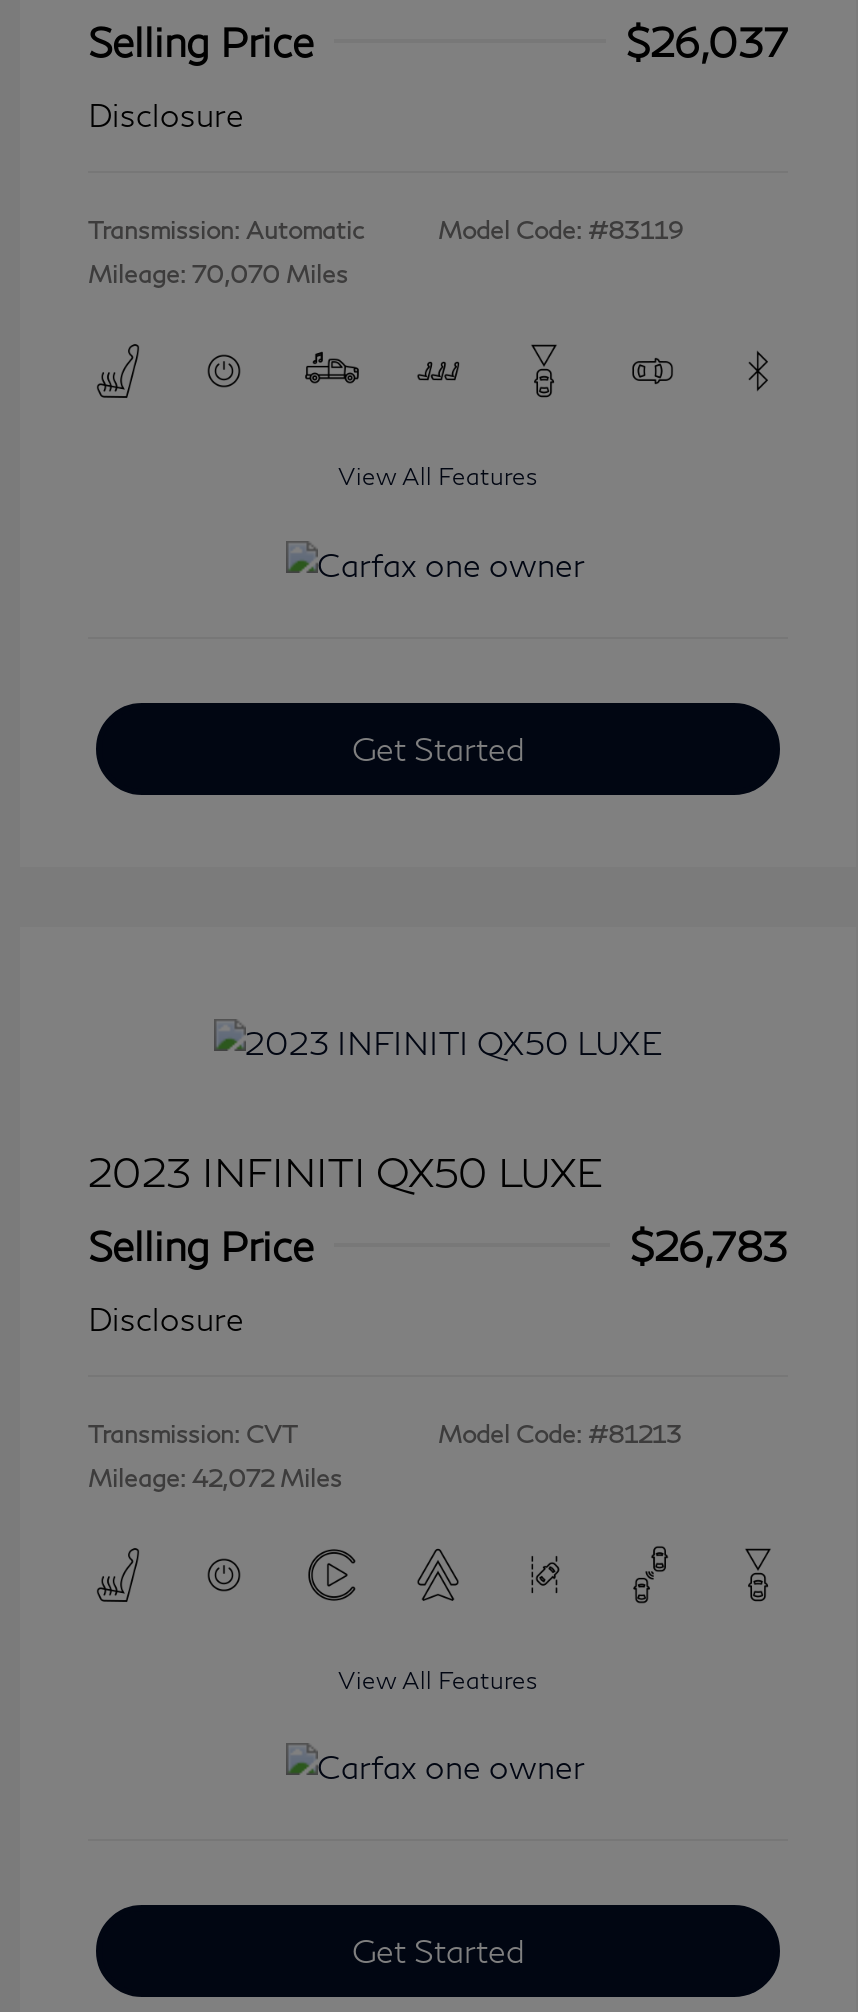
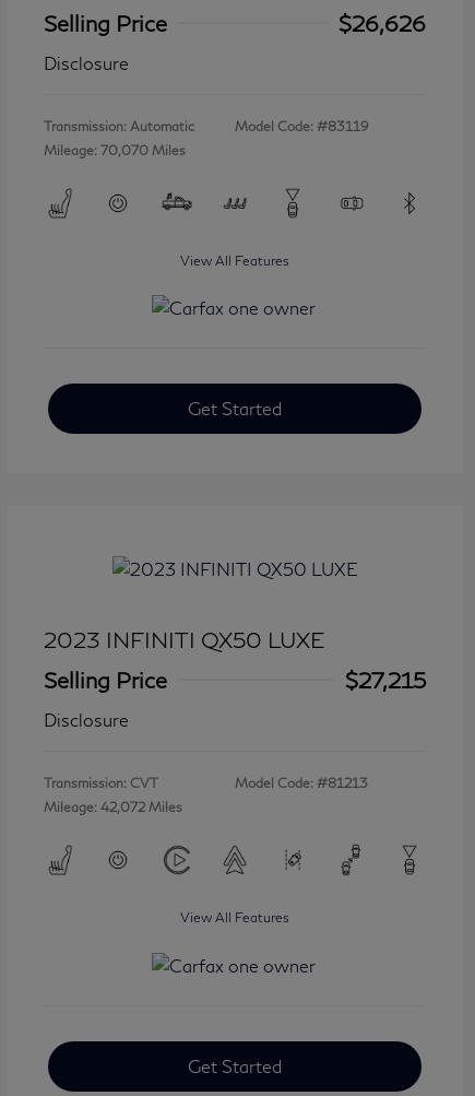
[626,18,788,66] $26,037 -> [339,10,426,36] $26,626
[630,1220,788,1268] $26,783 -> [345,667,426,693] $27,215

